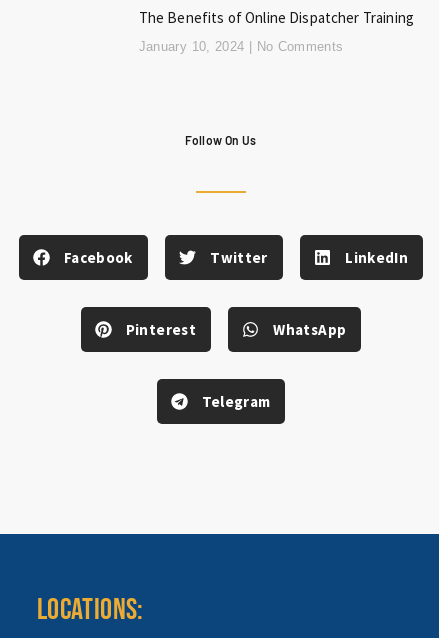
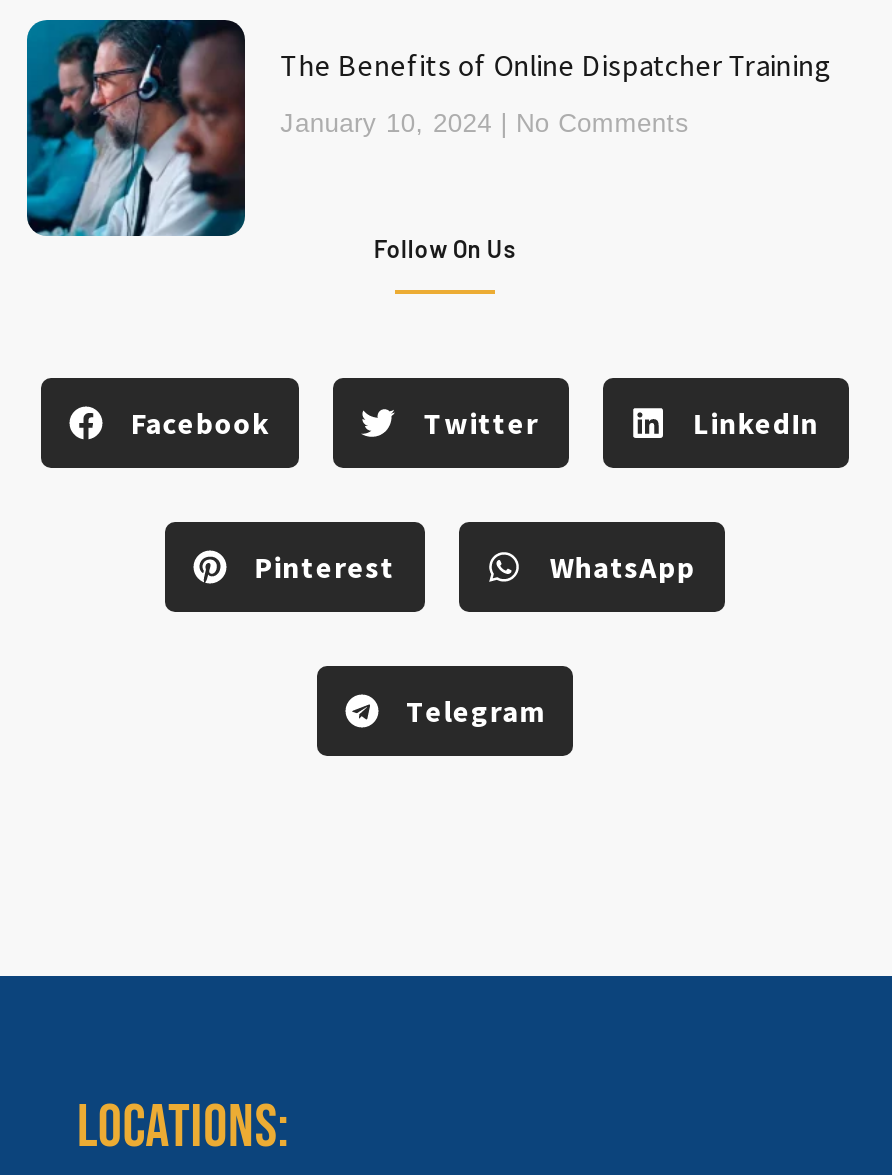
none -> [25,18,247,238] [image]

